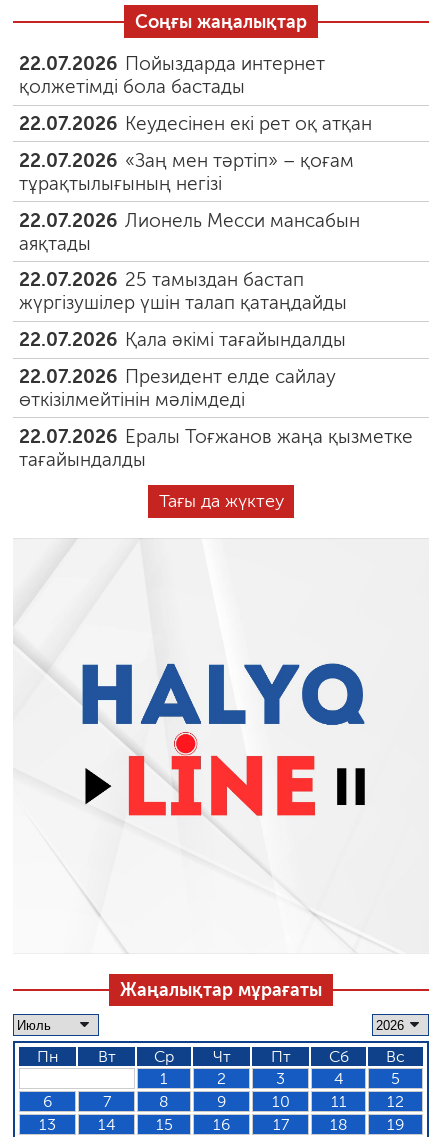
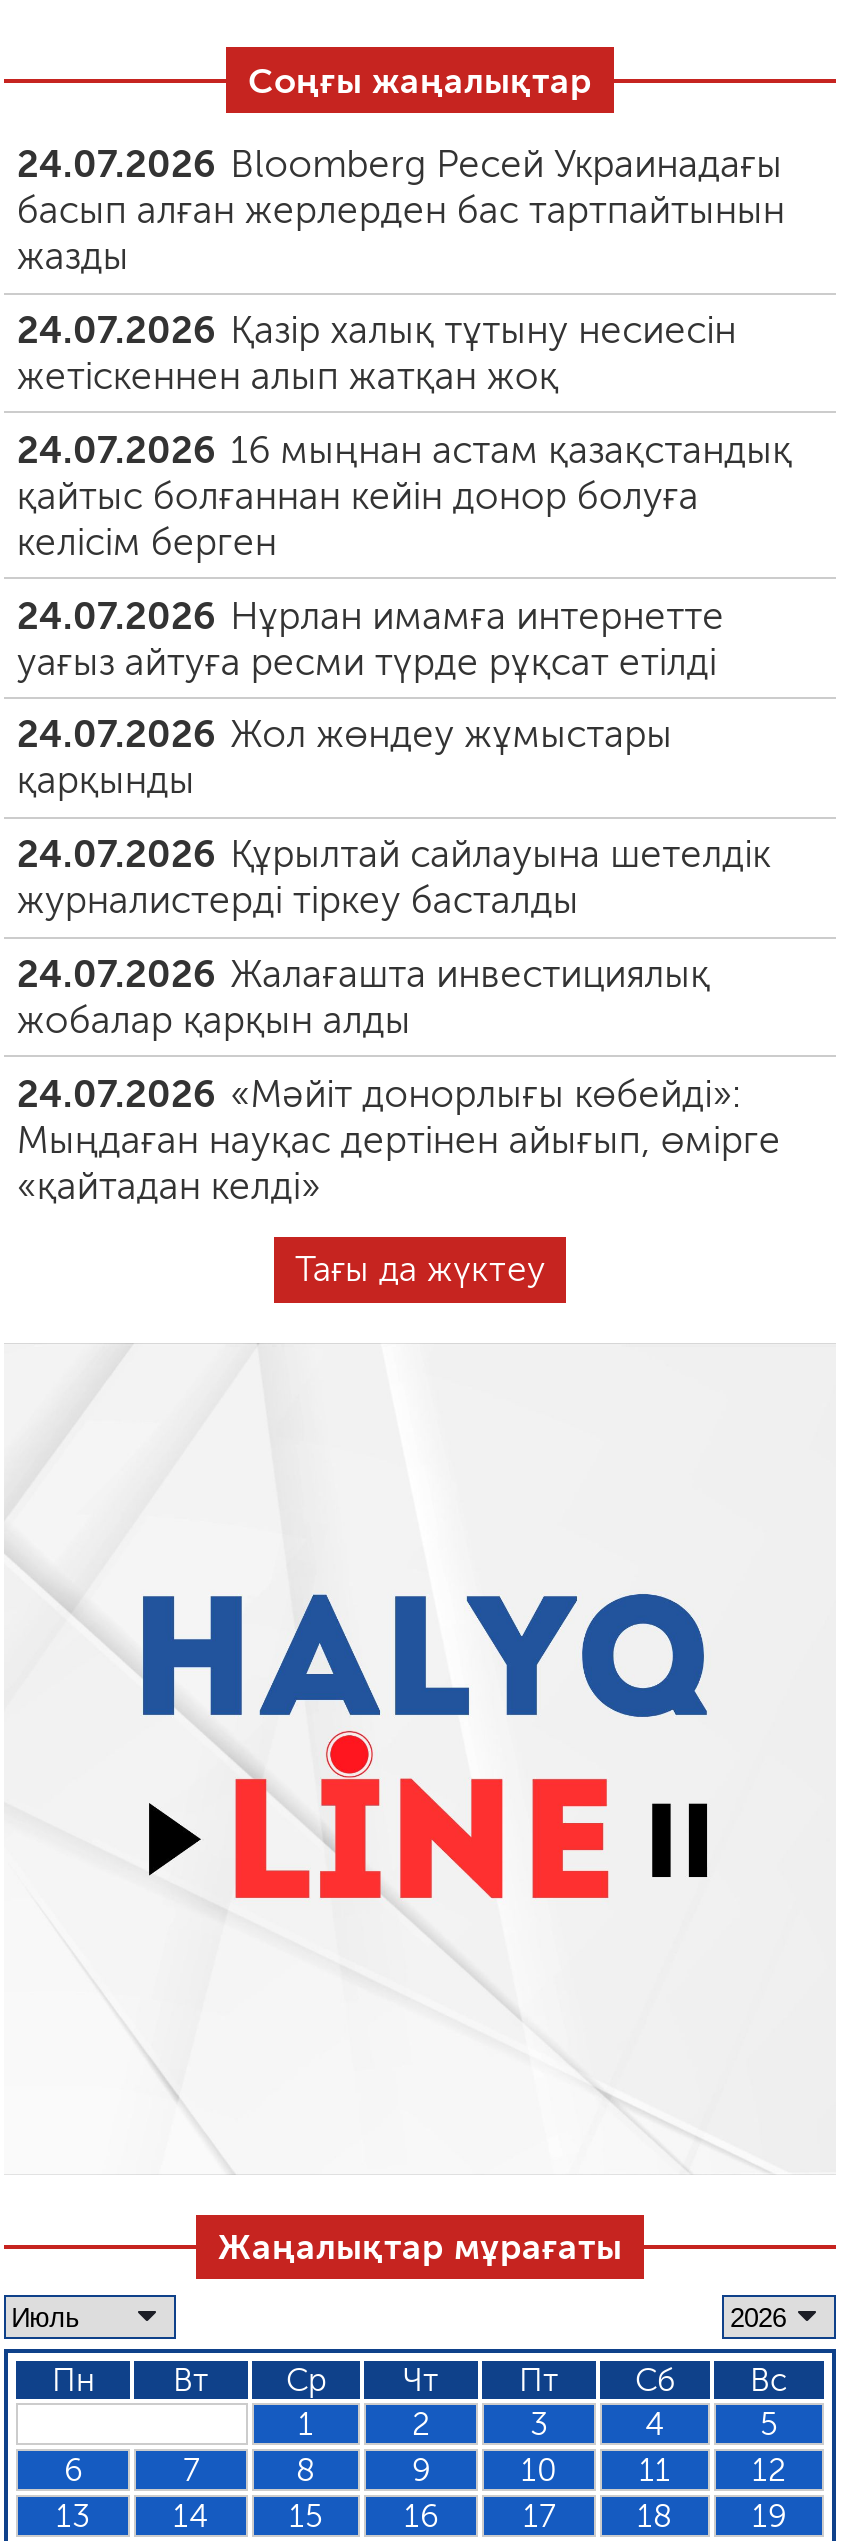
[19,52,325,98] 22.07.2026 Пойыздарда интернет | қолжетімді бола бастады -> [17,141,785,279] 24.07.2026 Bloomberg Ресей Украинадағы | басып алған жерлерден бас тартпайтынын | жазды
[19,112,372,135] 22.07.2026 Кеудесінен екі рет оқ атқан -> [17,307,736,399] 24.07.2026 Қазір халық тұтыну несиесін | жетіскеннен алып жатқан жоқ
[19,149,354,195] 22.07.2026 «Заң мен тәртіп» – қоғам | тұрақтылығының негізі -> [17,427,792,565] 24.07.2026 16 мыңнан астам қазақстандық | қайтыс болғаннан кейін донор болуға | келісім берген
[19,209,360,255] 22.07.2026 Лионель Месси мансабын | аяқтады -> [17,592,724,684] 24.07.2026 Нұрлан имамға интернетте | уағыз айтуға ресми түрде рұқсат етілді
[19,268,347,314] 22.07.2026 25 тамыздан бастап | жүргізушілер үшін талап қатаңдайды -> [17,712,672,804] 24.07.2026 Жол жөндеу жұмыстары | қарқынды
[19,328,346,351] 22.07.2026 Қала әкімі тағайындалды -> [17,831,770,923] 24.07.2026 Құрылтай сайлауына шетелдік | журналистерді тіркеу басталды
[19,365,336,411] 22.07.2026 Президент елде сайлау | өткізілмейтінін мәлімдеді -> [17,951,710,1043] 24.07.2026 Жалағашта инвестициялық | жобалар қарқын алды
[19,425,413,471] 22.07.2026 Ералы Тоғжанов жаңа қызметке | тағайындалды -> [17,1070,781,1208] 24.07.2026 «Мәйіт донорлығы көбейді»: | Мыңдаған науқас дертінен айығып, өмірге | «қайтадан келді»

